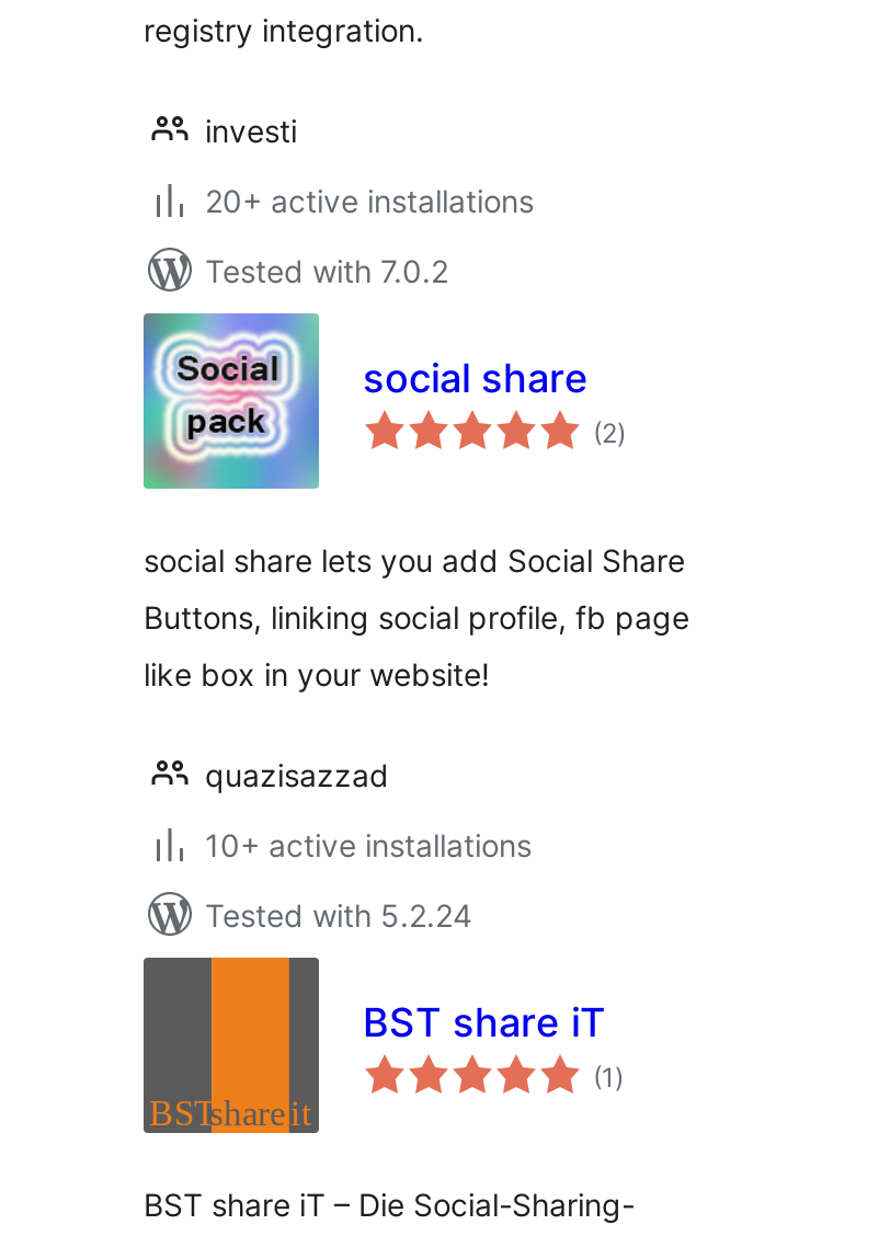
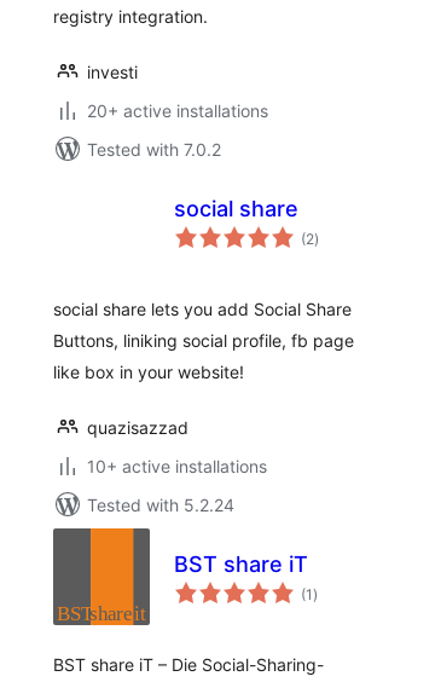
[141,311,321,491] [image] -> none

